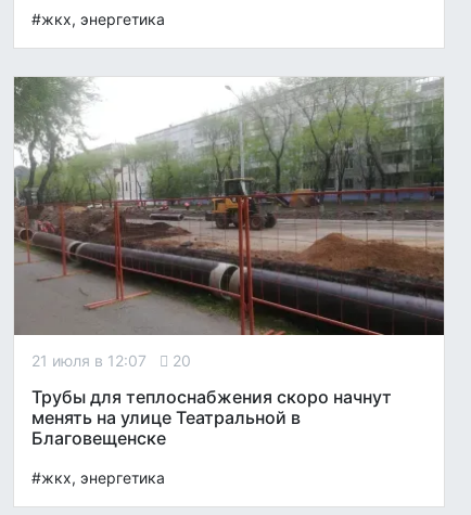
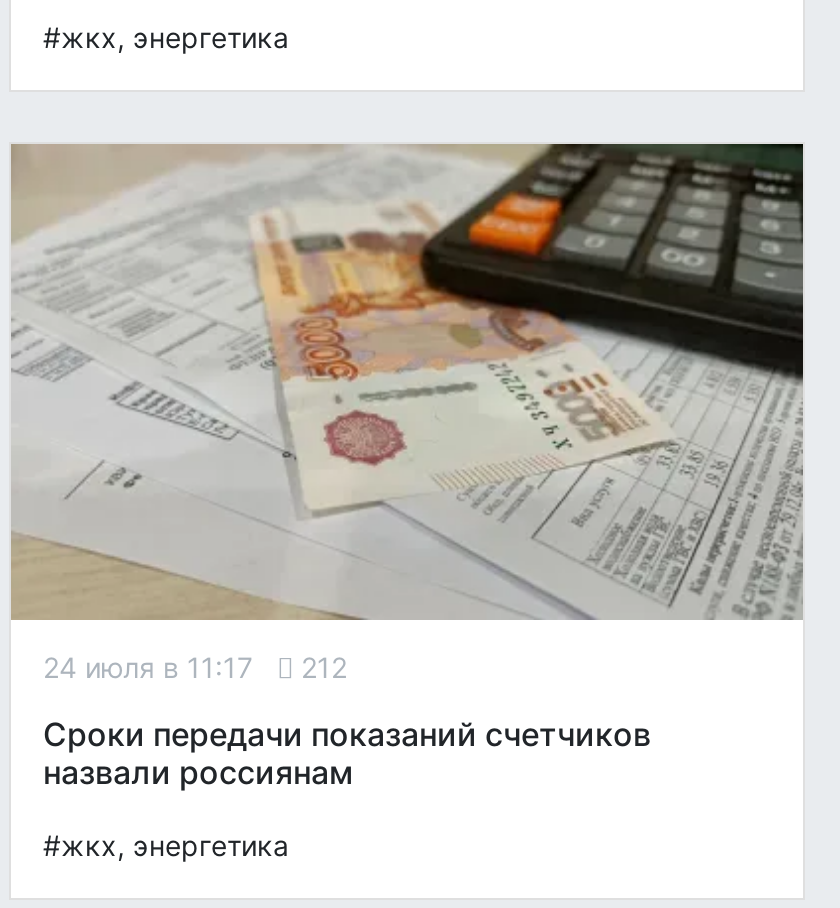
[13,77,444,369] [image] | 21 июля в 12:07 | 20 -> [11,142,803,683] [image] | 24 июля в 11:17 | 212
[31,386,392,448] Трубы для теплоснабжения скоро начнут | менять на улице Театральной в | Благовещенске -> [43,713,651,791] Сроки передачи показаний счетчиков | назвали россиянам

